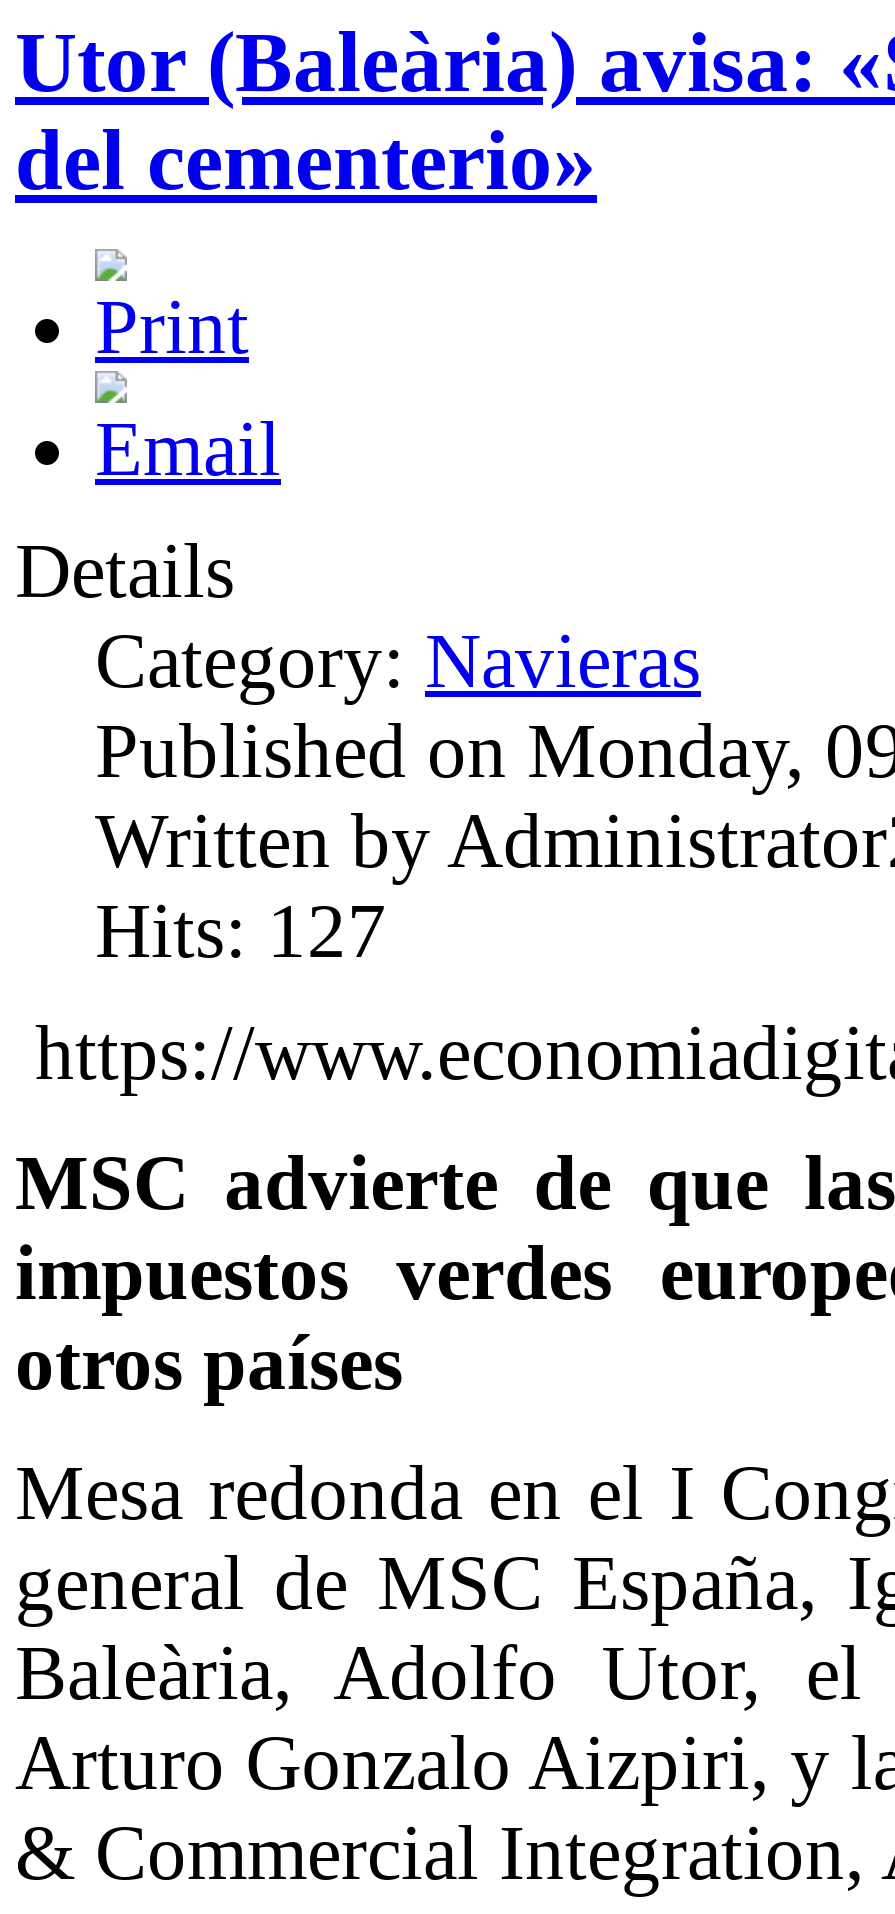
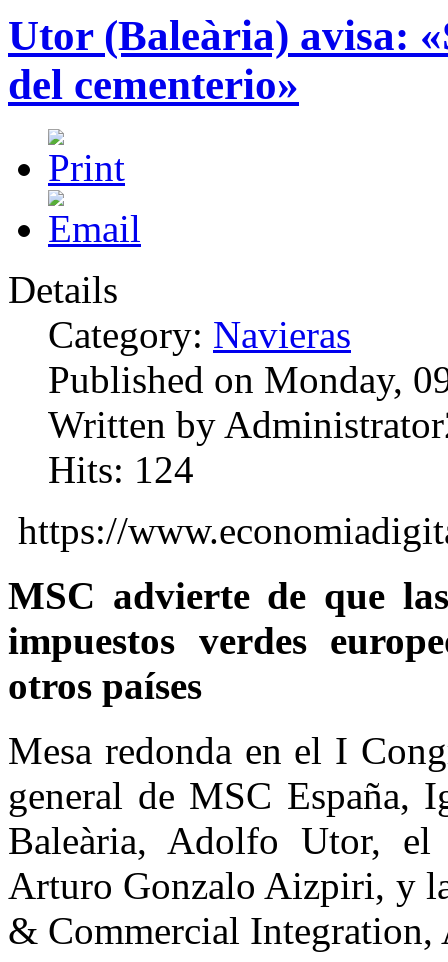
[95,888,387,974] Hits: 127 -> [48,448,194,491] Hits: 124

